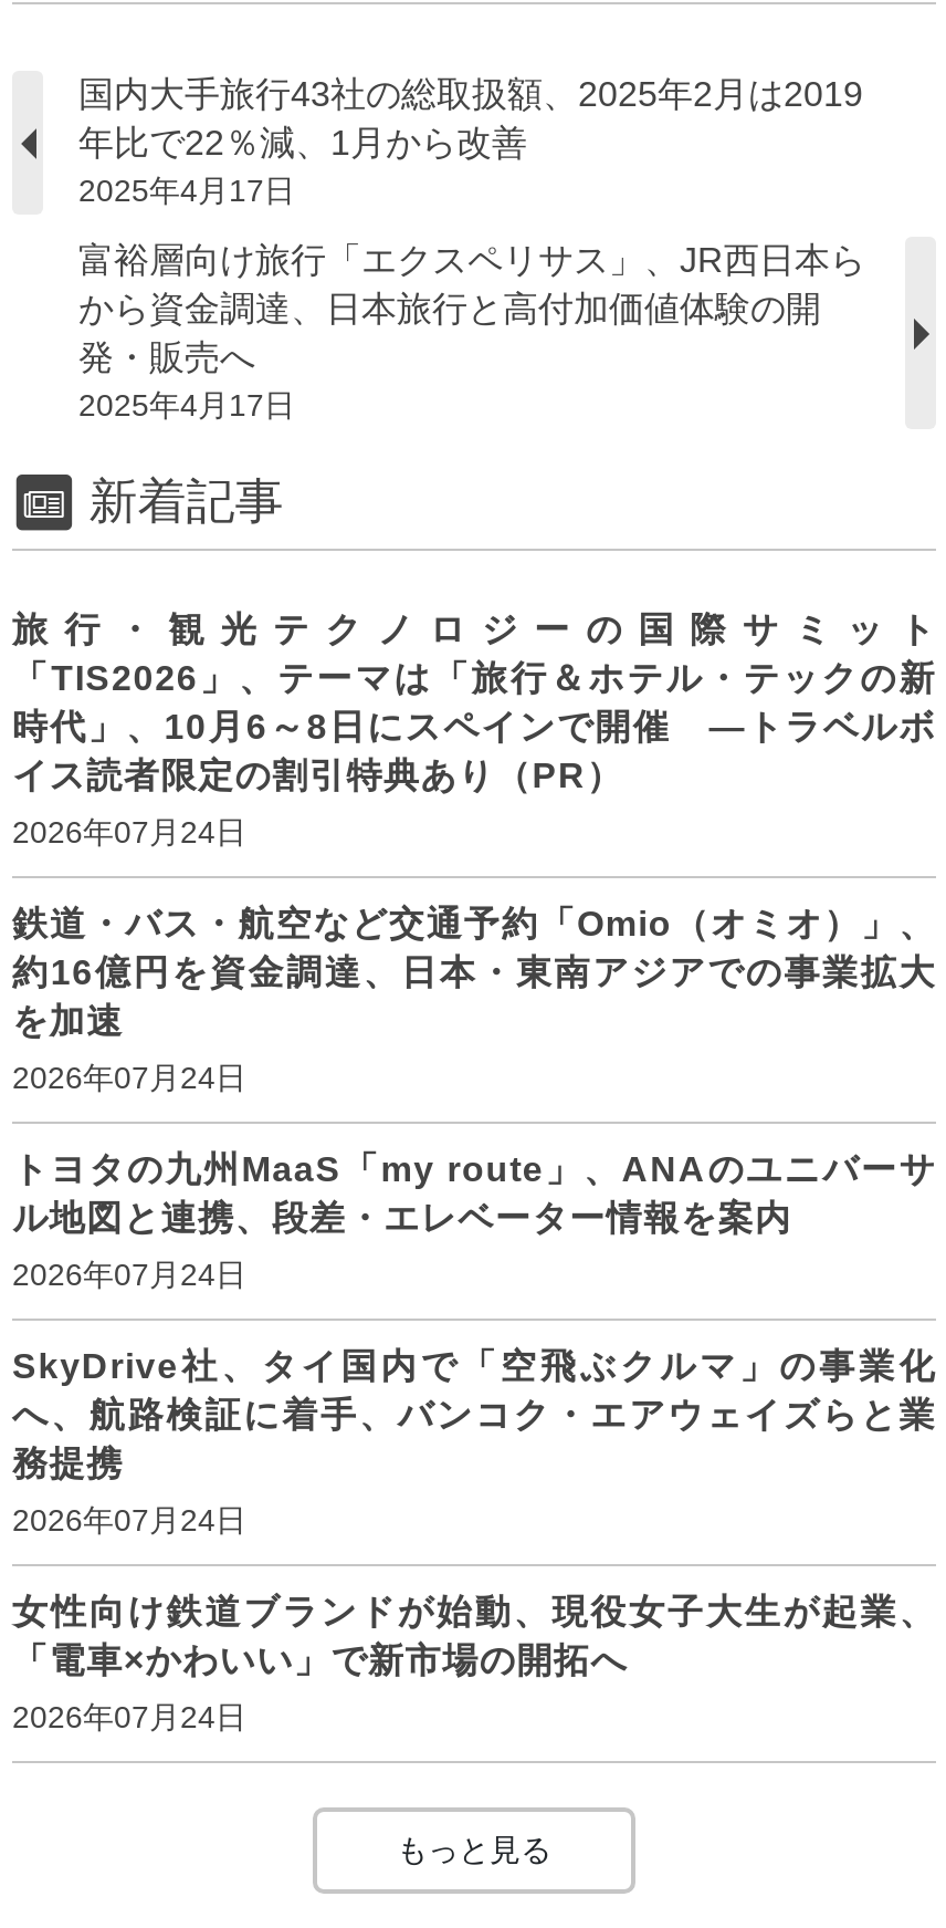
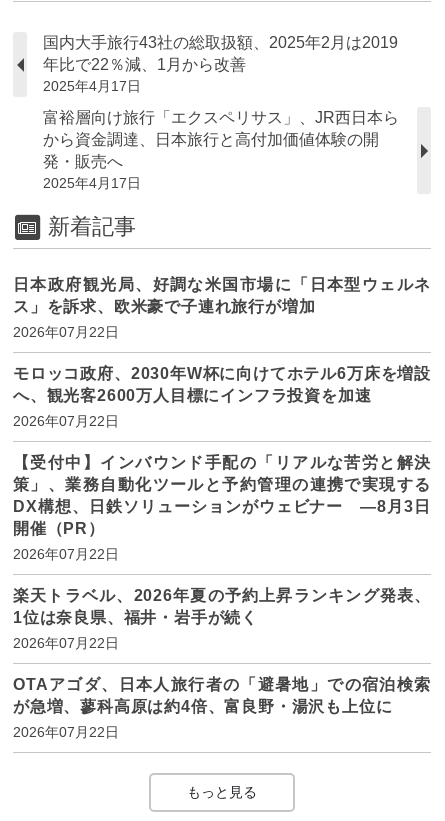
[12,611,936,795] 旅行・観光テクノロジーの国際サミット | 「TIS2026」、テーマは「旅行＆ホテル・テックの新 | 時代」、10月6～8日にスペインで開催 ―トラベルボ | イス読者限定の割引特典あり（PR） -> [13,276,431,315] 日本政府観光局、好調な米国市場に「日本型ウェルネ | ス」を訴求、欧米豪で子連れ旅行が増加
[12,815,246,850] 2026年07月24日 -> [13,324,119,340] 2026年07月22日
[12,905,936,1040] 鉄道・バス・航空など交通予約「Omio（オミオ）」、 | 約16億円を資金調達、日本・東南アジアでの事業拡大 | を加速 -> [13,365,431,404] モロッコ政府、2030年W杯に向けてホテル6万床を増設 | へ、観光客2600万人目標にインフラ投資を加速
[12,1060,246,1096] 2026年07月24日 -> [13,413,119,429] 2026年07月22日
[12,1151,936,1237] トヨタの九州MaaS「my route」、ANAのユニバーサ | ル地図と連携、段差・エレベーター情報を案内 -> [13,454,431,537] 【受付中】インバウンド手配の「リアルな苦労と解決 | 策」、業務自動化ツールと予約管理の連携で実現する | DX構想、日鉄ソリューションがウェビナー ―8月3日 | 開催（PR）
[12,1257,246,1292] 2026年07月24日 -> [13,546,119,562] 2026年07月22日
[12,1348,936,1483] SkyDrive社、タイ国内で「空飛ぶクルマ」の事業化 | へ、航路検証に着手、バンコク・エアウェイズらと業 | 務提携 -> [13,587,431,626] 楽天トラベル、2026年夏の予約上昇ランキング発表、 | 1位は奈良県、福井・岩手が続く
[12,1503,246,1538] 2026年07月24日 -> [13,635,119,651] 2026年07月22日
[12,1593,936,1680] 女性向け鉄道ブランドが始動、現役女子大生が起業、 | 「電車×かわいい」で新市場の開拓へ -> [13,676,431,715] OTAアゴダ、日本人旅行者の「避暑地」での宿泊検索 | が急増、蓼科高原は約4倍、富良野・湯沢も上位に
[12,1699,246,1735] 2026年07月24日 -> [13,724,119,740] 2026年07月22日

